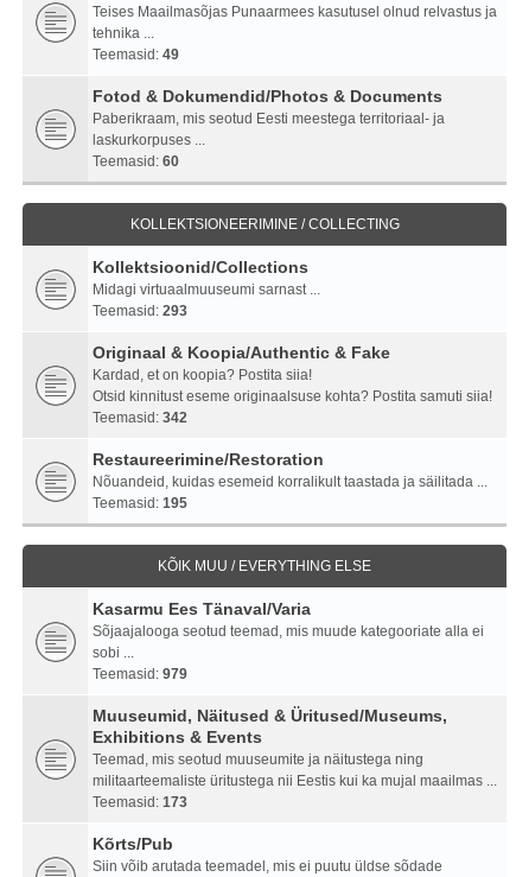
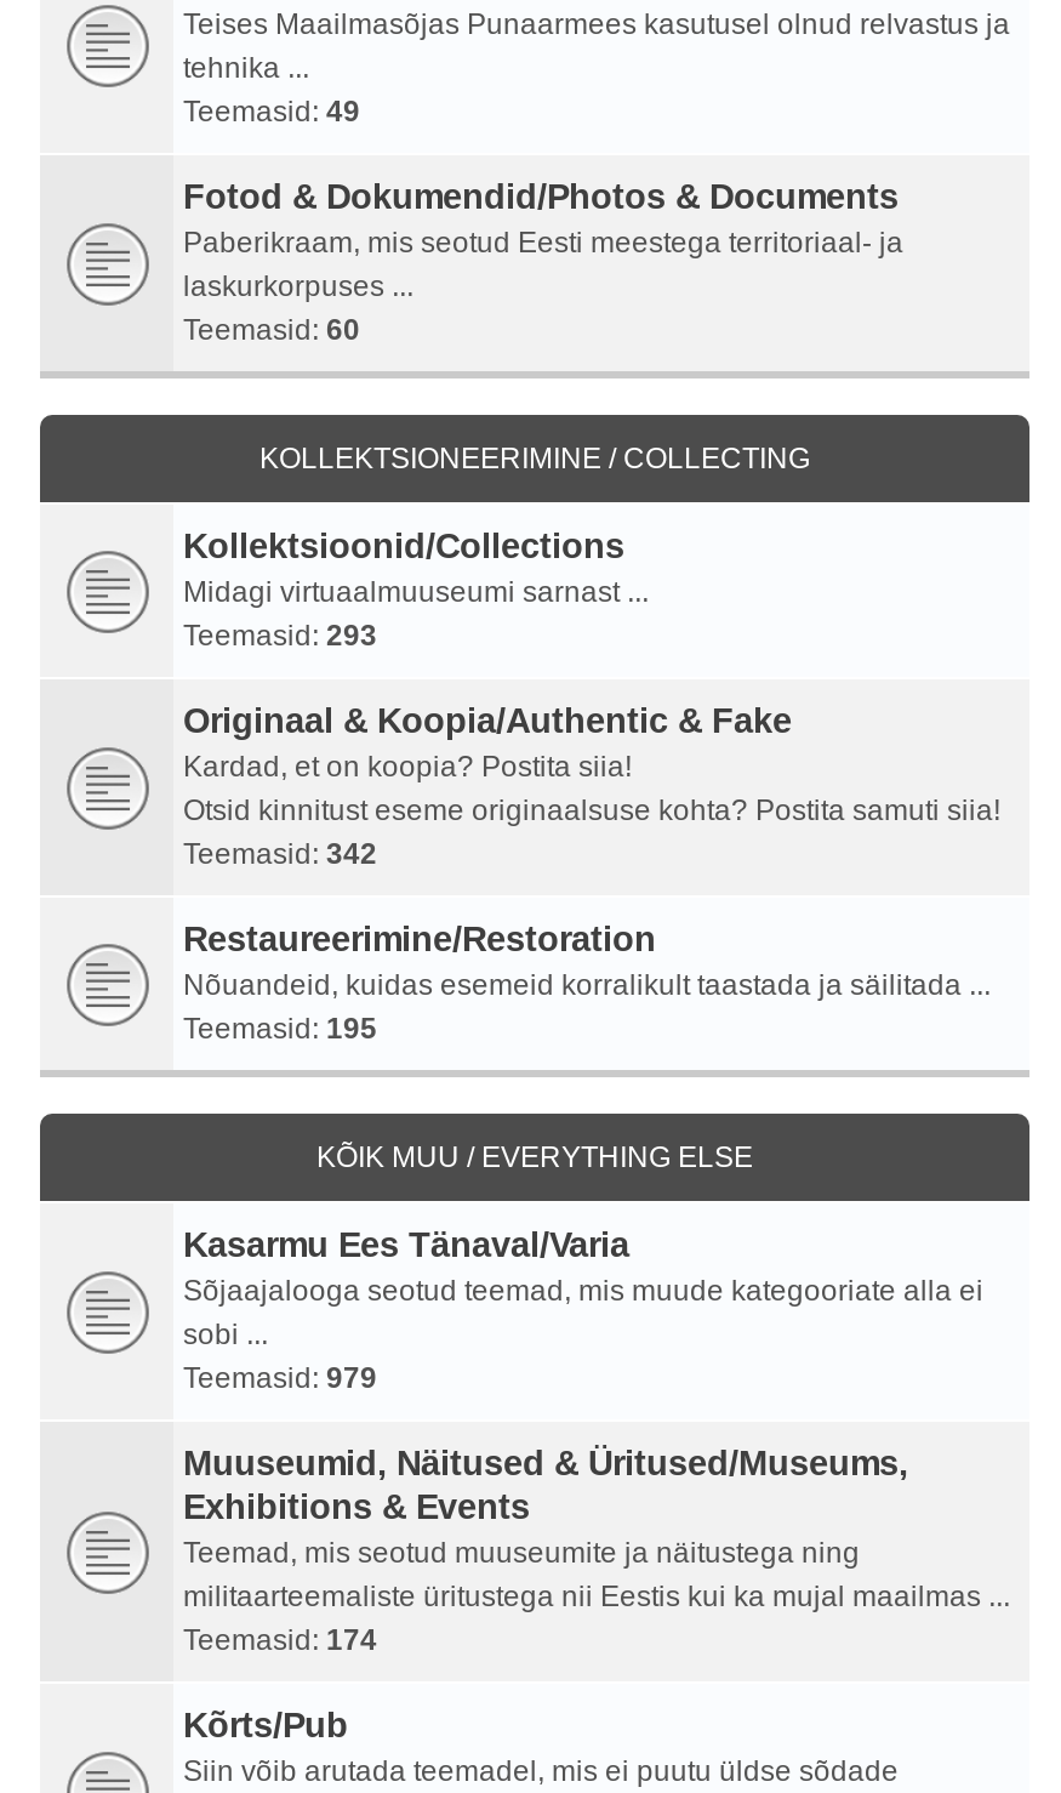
[93,794,187,811] Teemasid: 173 -> [183,1623,377,1657] Teemasid: 174

